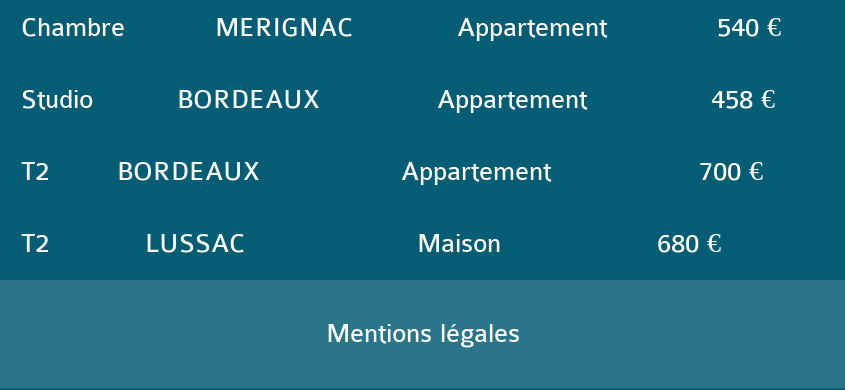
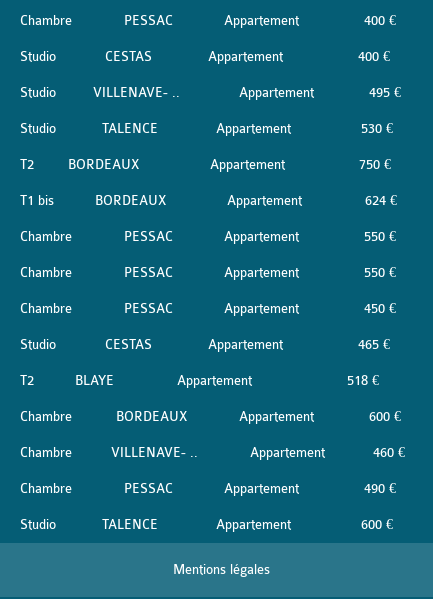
[215,12,353,42] MERIGNAC -> [124,13,173,28] PESSAC
[717,12,781,42] 540 € -> [364,13,396,28] 400 €
[177,84,319,114] BORDEAUX -> [105,49,152,64] CESTAS
[711,84,775,114] 458 € -> [20,49,401,136] 400 € | Studio | VILLENAVE- .. | Appartement | 495 € | Studio | TALENCE | Appartement | 530 €
[699,156,763,186] 700 € -> [20,157,397,352] 750 € | T1 bis | BORDEAUX | Appartement | 624 € | Chambre | PESSAC | Appartement | 550 € | Chambre | PESSAC | Appartement | 550 € | Chambre | PESSAC | Appartement | 450 € | Studio | CESTAS | Appartement | 465 €
[145,228,721,258] LUSSAC | Maison | 680 € -> [20,373,405,532] BLAYE | Appartement | 518 € | Chambre | BORDEAUX | Appartement | 600 € | Chambre | VILLENAVE- .. | Appartement | 460 € | Chambre | PESSAC | Appartement | 490 € | Studio | TALENCE | Appartement | 600 €

